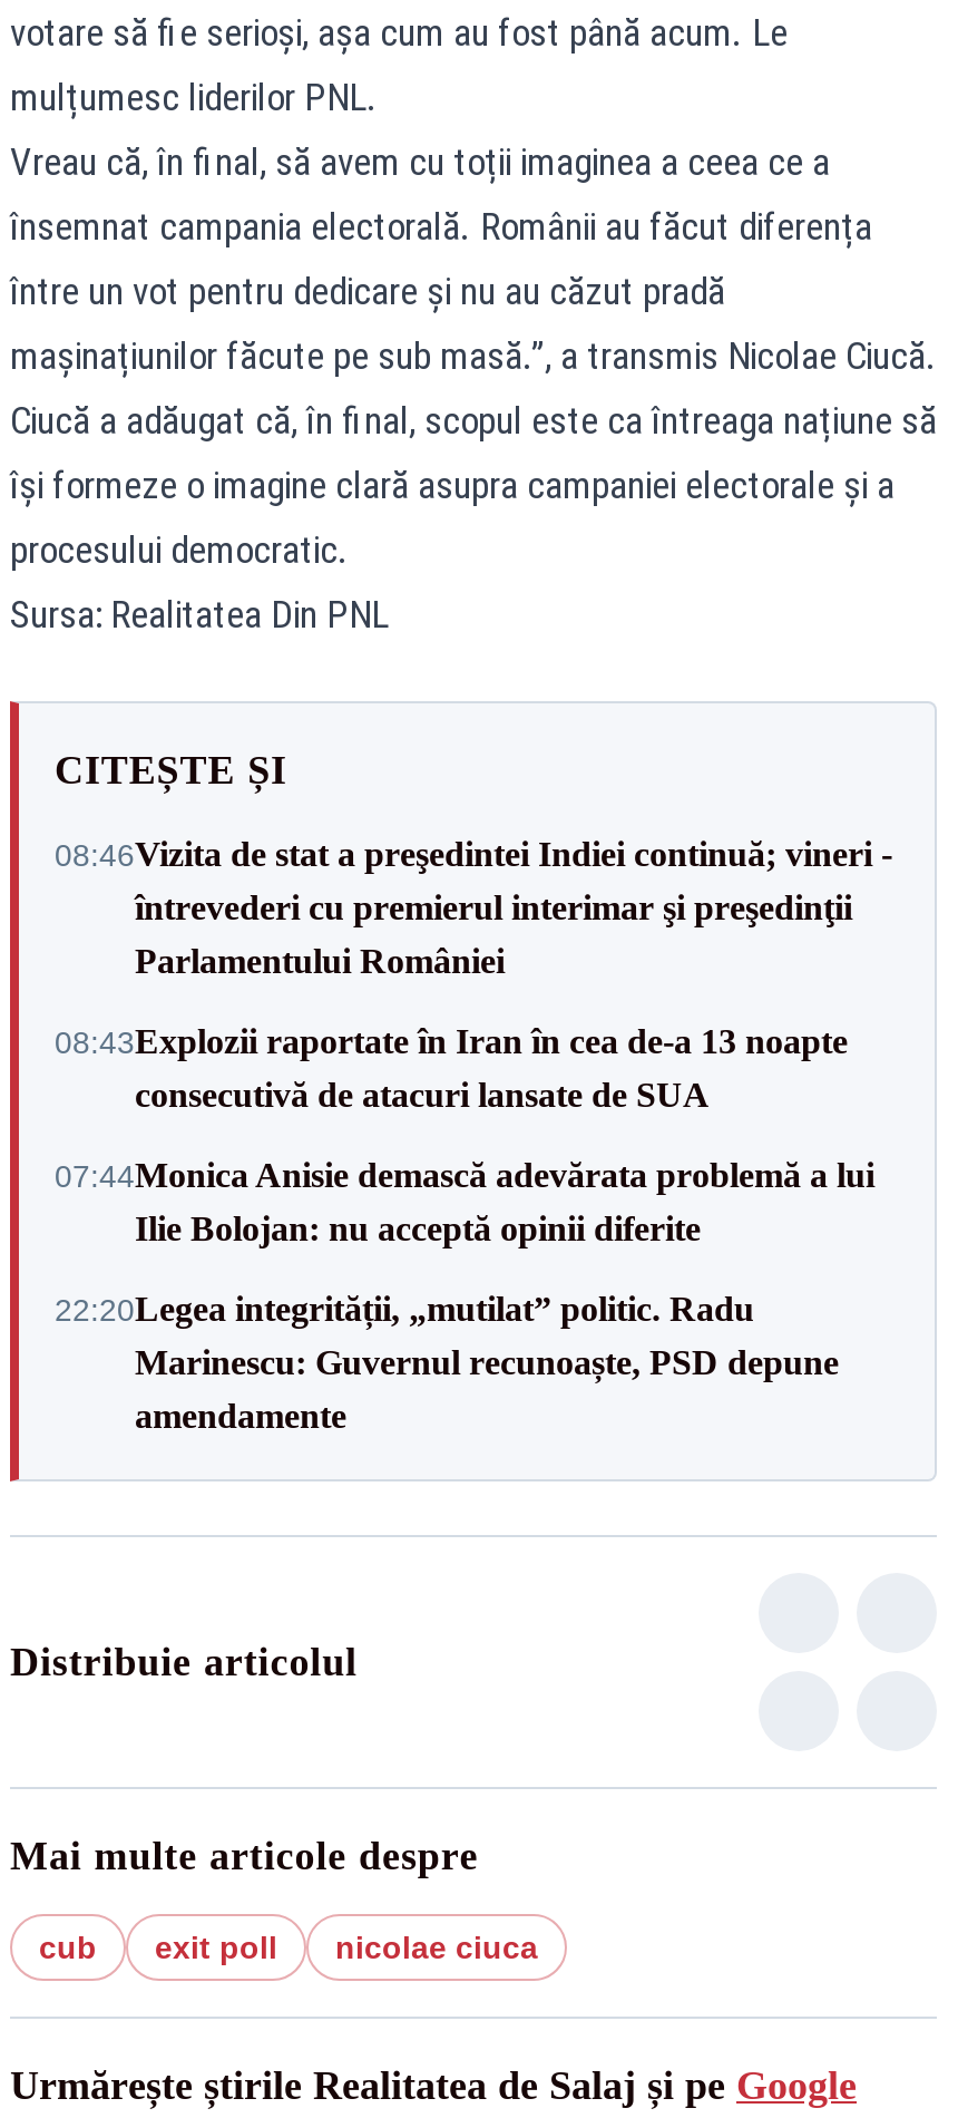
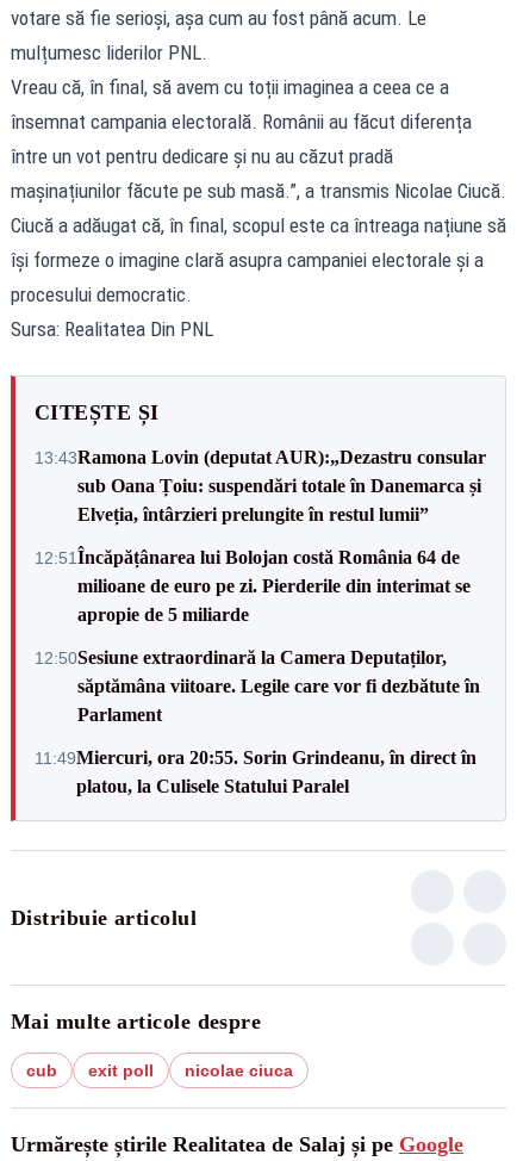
[55,835,892,980] 08:46Vizita de stat a preşedintei Indiei continuă; vineri - | întrevederi cu premierul interimar şi preşedinţii | Parlamentului României -> [35,446,486,524] 13:43Ramona Lovin (deputat AUR):„Dezastru consular | sub Oana Țoiu: suspendări totale în Danemarca și | Elveția, întârzieri prelungite în restul lumii”
[55,1022,848,1114] 08:43Explozii raportate în Iran în cea de-a 13 noapte | consecutivă de atacuri lansate de SUA -> [35,547,471,624] 12:51 Încăpățânarea lui Bolojan costă România 64 de | milioane de euro pe zi. Pierderile din interimat se | apropie de 5 miliarde
[55,1156,874,1247] 07:44Monica Anisie demască adevărata problemă a lui | Ilie Bolojan: nu acceptă opinii diferite -> [35,647,480,724] 12:50Sesiune extraordinară la Camera Deputaților, | săptămâna viitoare. Legile care vor fi dezbătute în | Parlament
[55,1290,839,1435] 22:20Legea integrității, „mutilat” politic. Radu | Marinescu: Guvernul recunoaște, PSD depune | amendamente -> [35,747,476,796] 11:49Miercuri, ora 20:55. Sorin Grindeanu, în direct în | platou, la Culisele Statului Paralel

